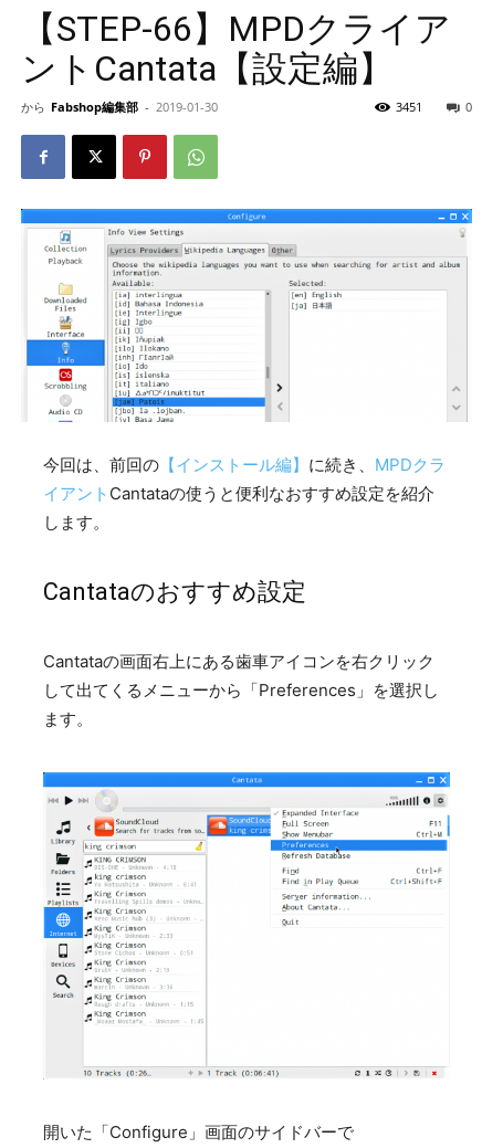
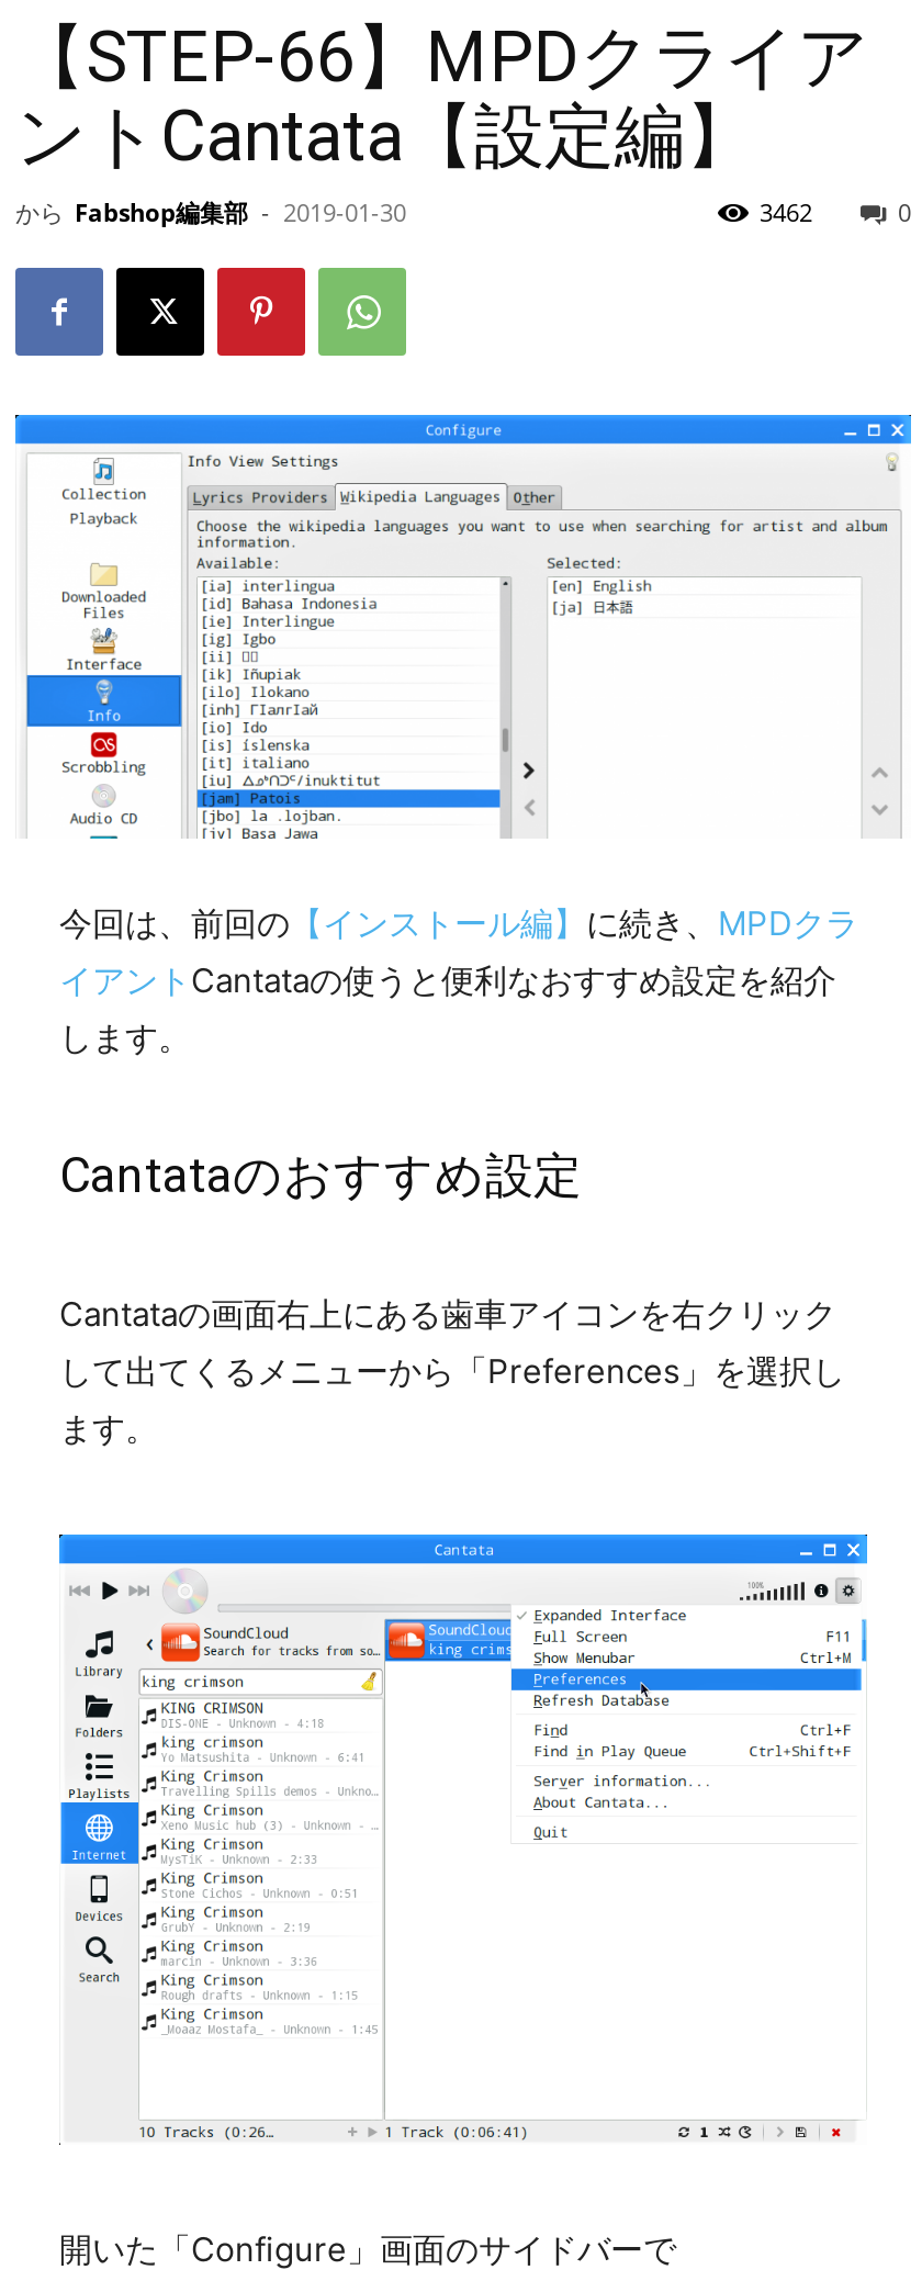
[396,98,422,115] 3451 -> [760,195,812,228] 3462

